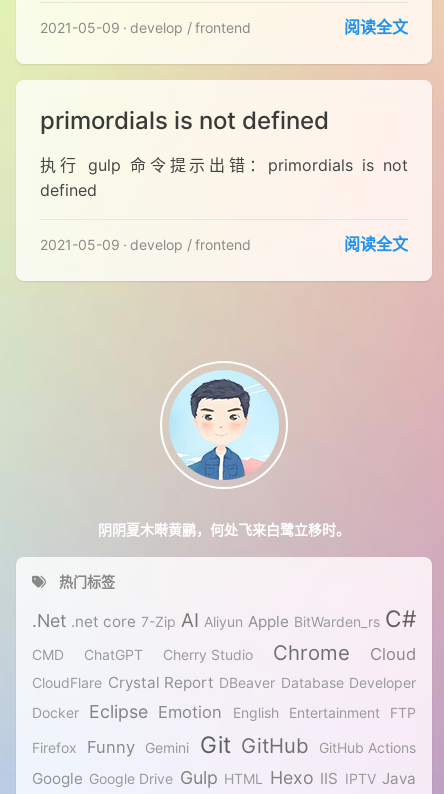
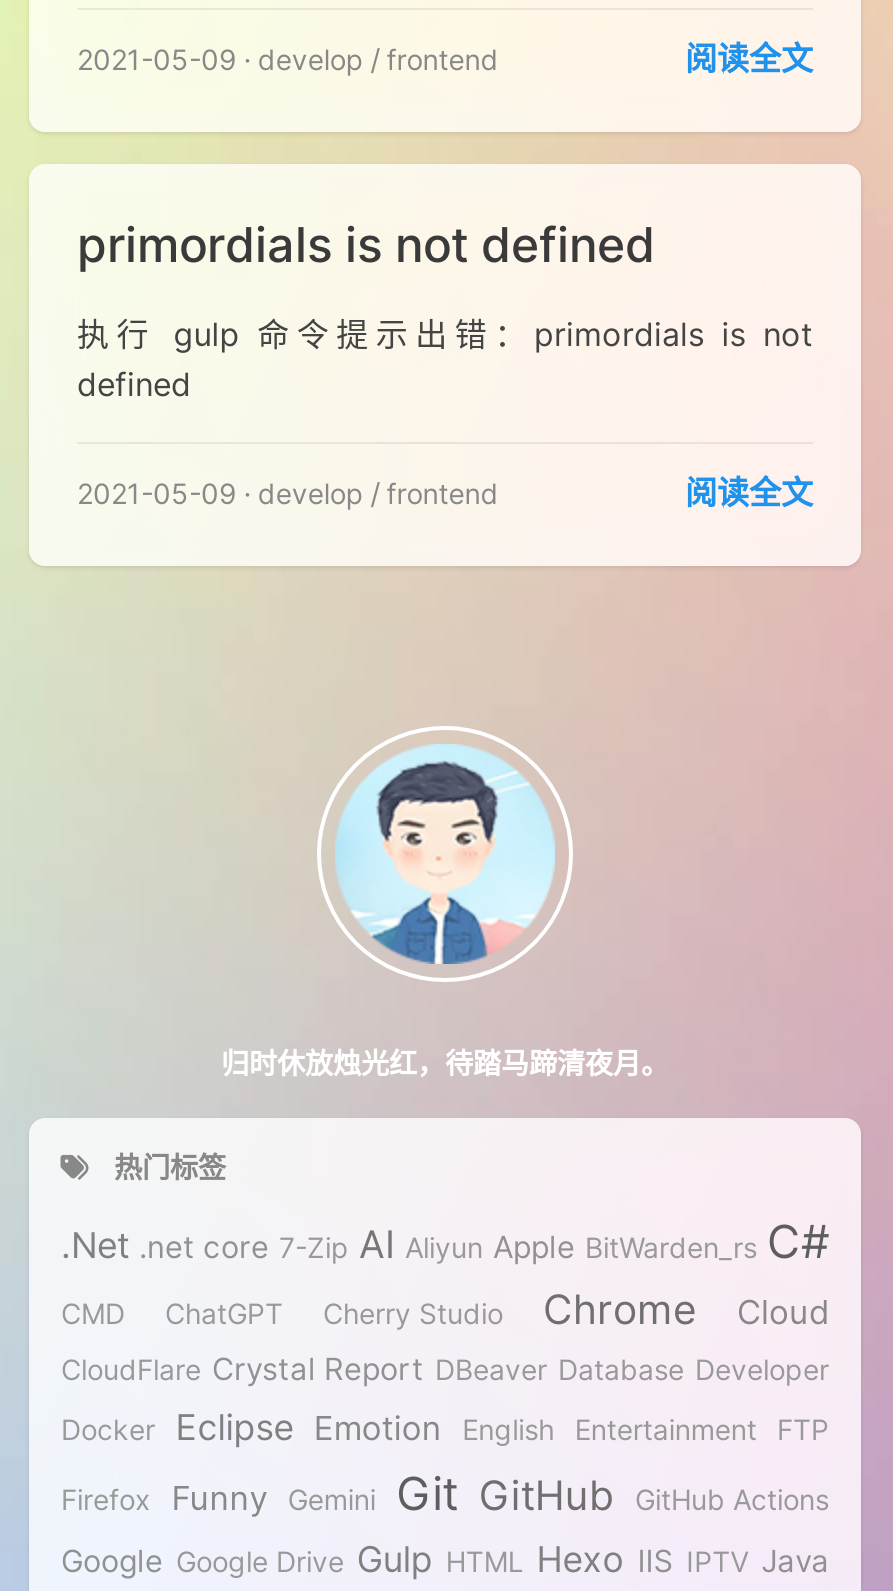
[98,521,350,538] 阴阴夏木啭黄鹂，何处飞来白鹭立移时。 -> [221,1046,669,1080] 归时休放烛光红，待踏马蹄清夜月。

